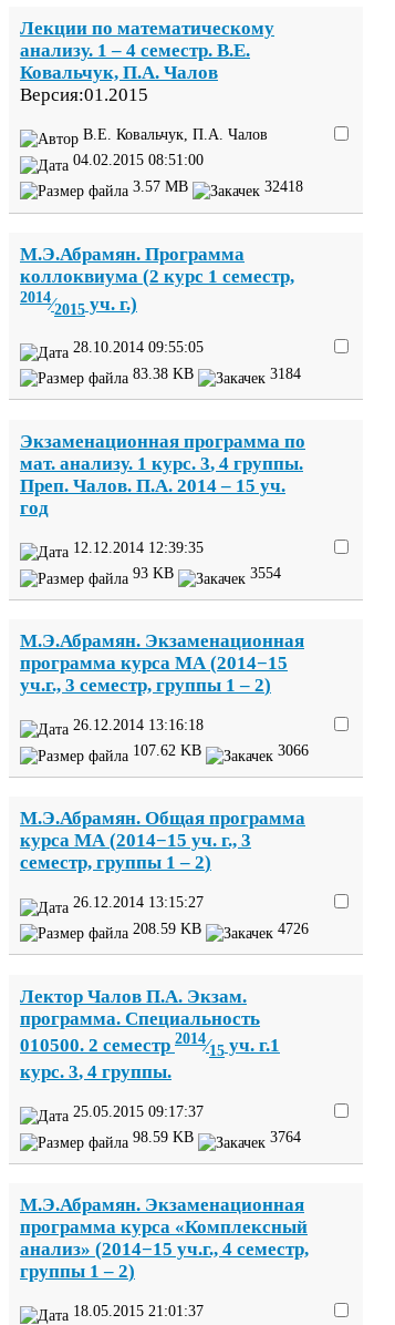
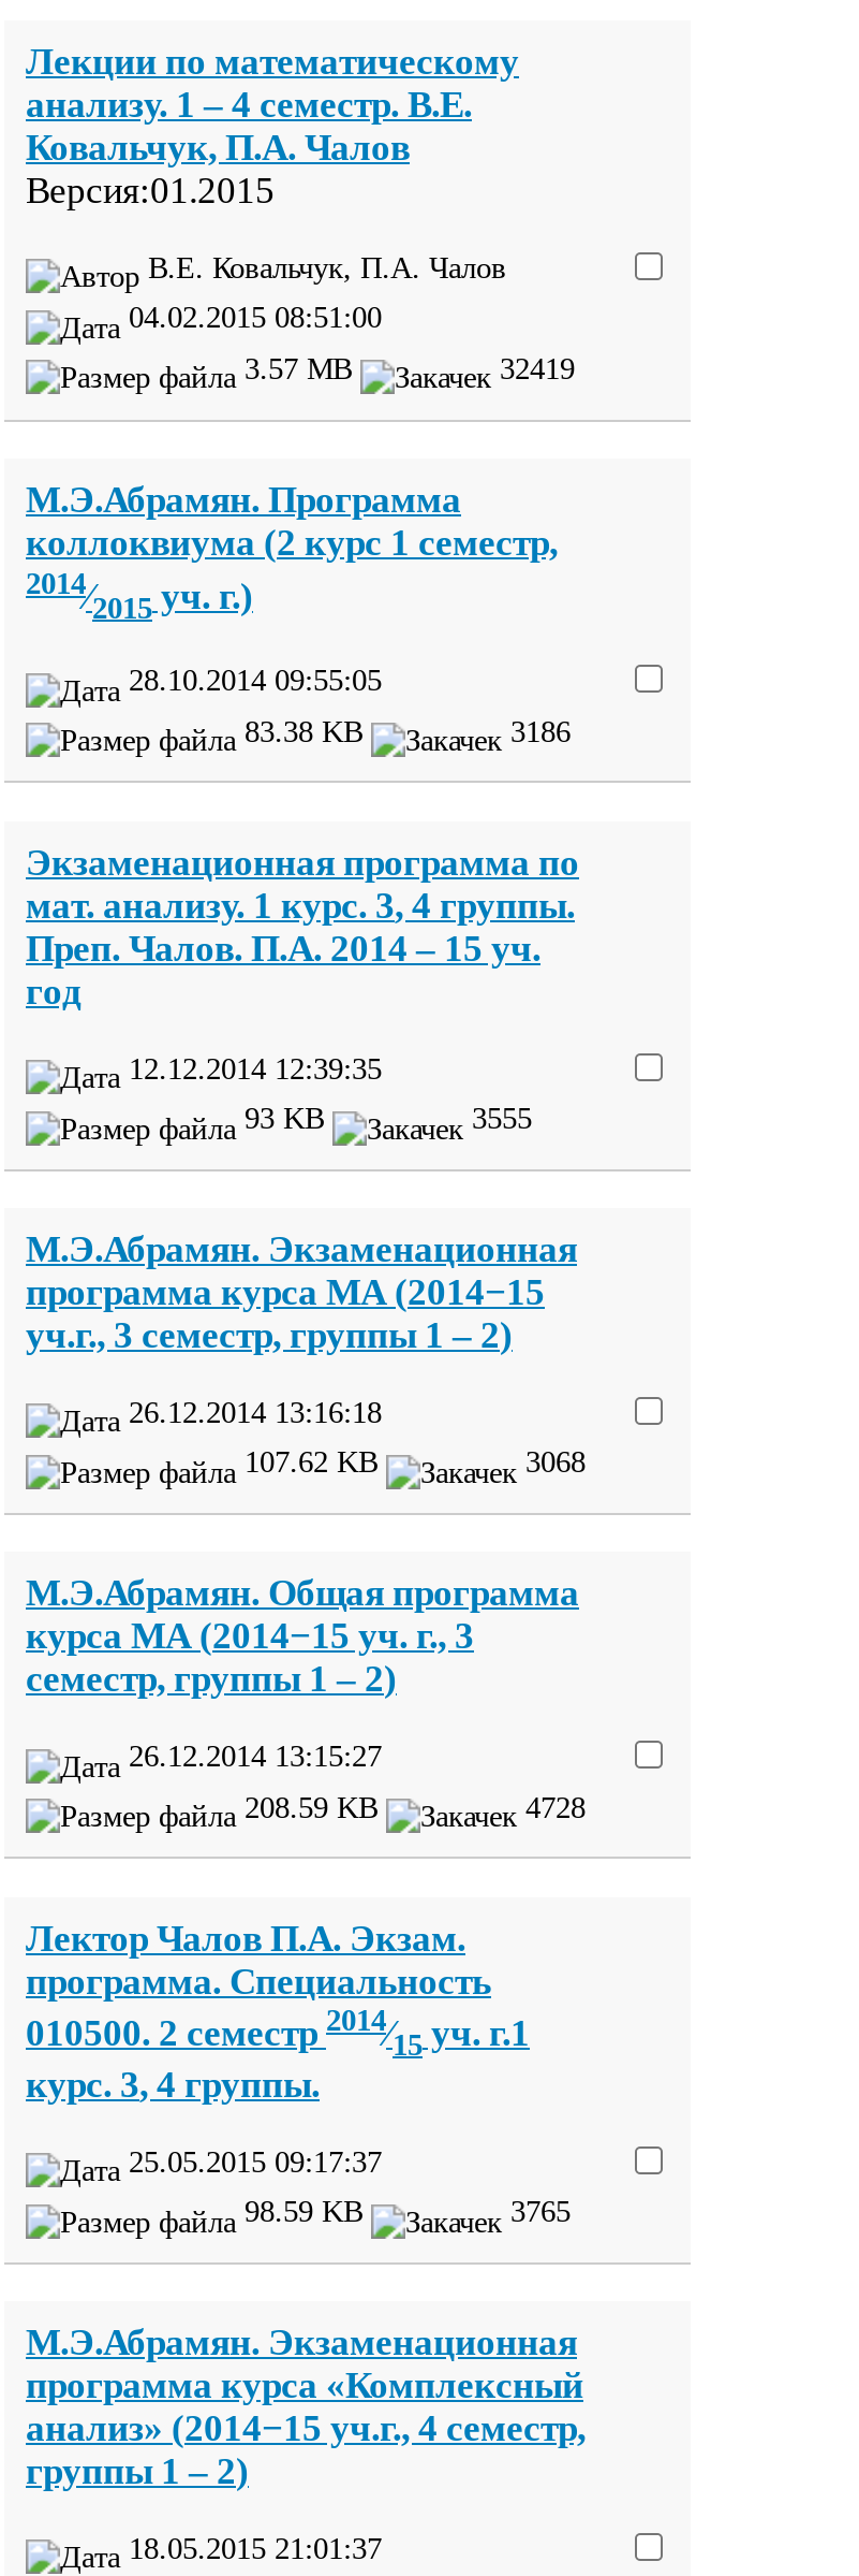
[264,177,303,195] 32418 -> [500,351,575,385] 32419
[270,364,301,382] 3184 -> [510,714,571,748] 3186
[250,564,281,582] 3554 -> [472,1101,532,1135] 3555
[278,742,309,759] 3066 -> [525,1445,586,1479] 3068
[278,919,309,937] 4726 -> [525,1790,586,1824] 4728
[270,1128,301,1146] 3764 -> [510,2194,571,2228] 3765

